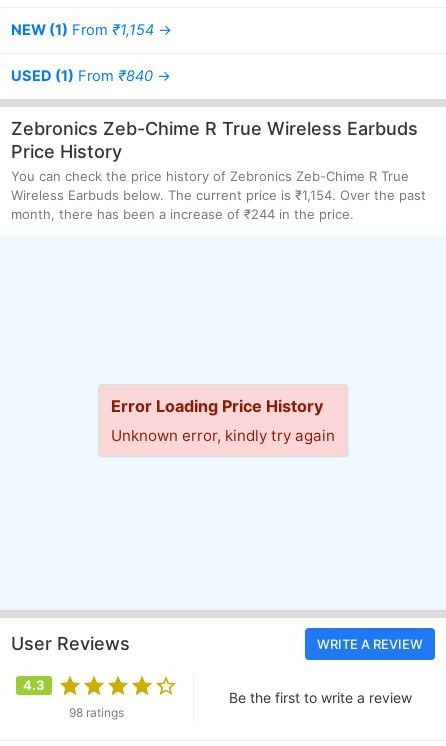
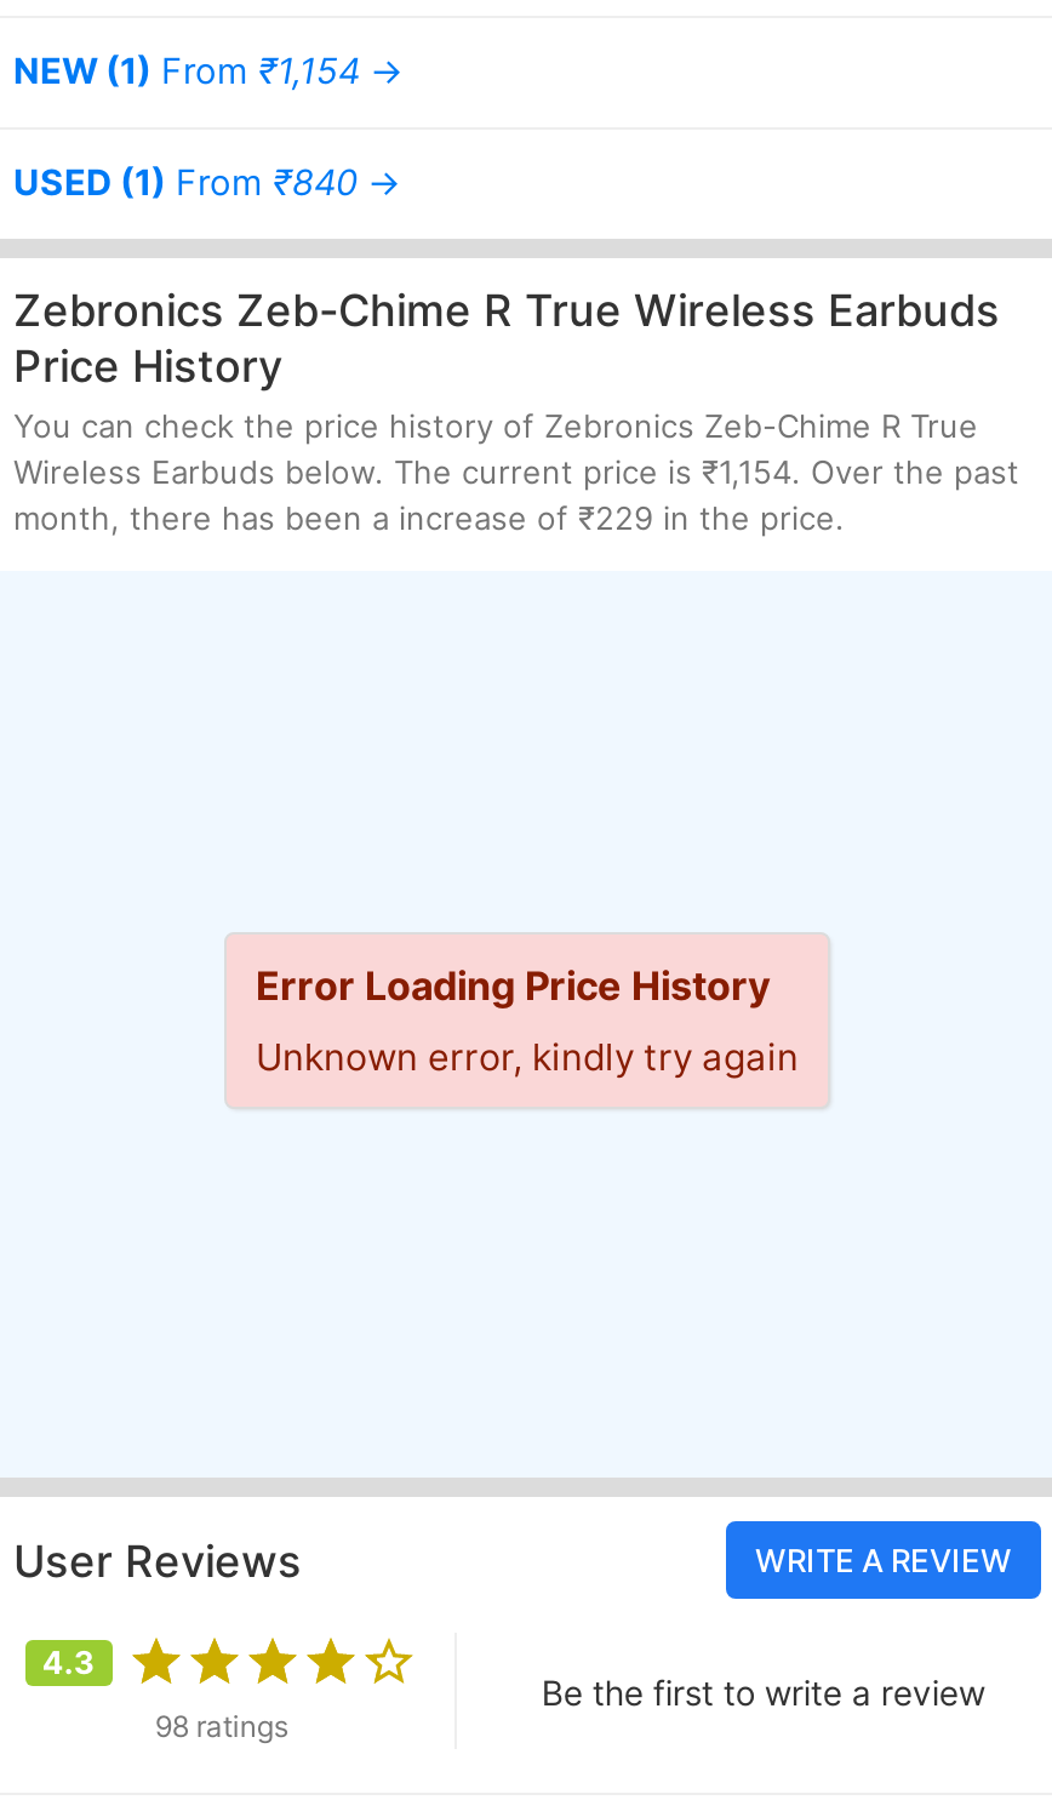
[11,206,354,222] month, there has been a increase of ₹244 in the price. -> [13,499,845,538] month, there has been a increase of ₹229 in the price.

